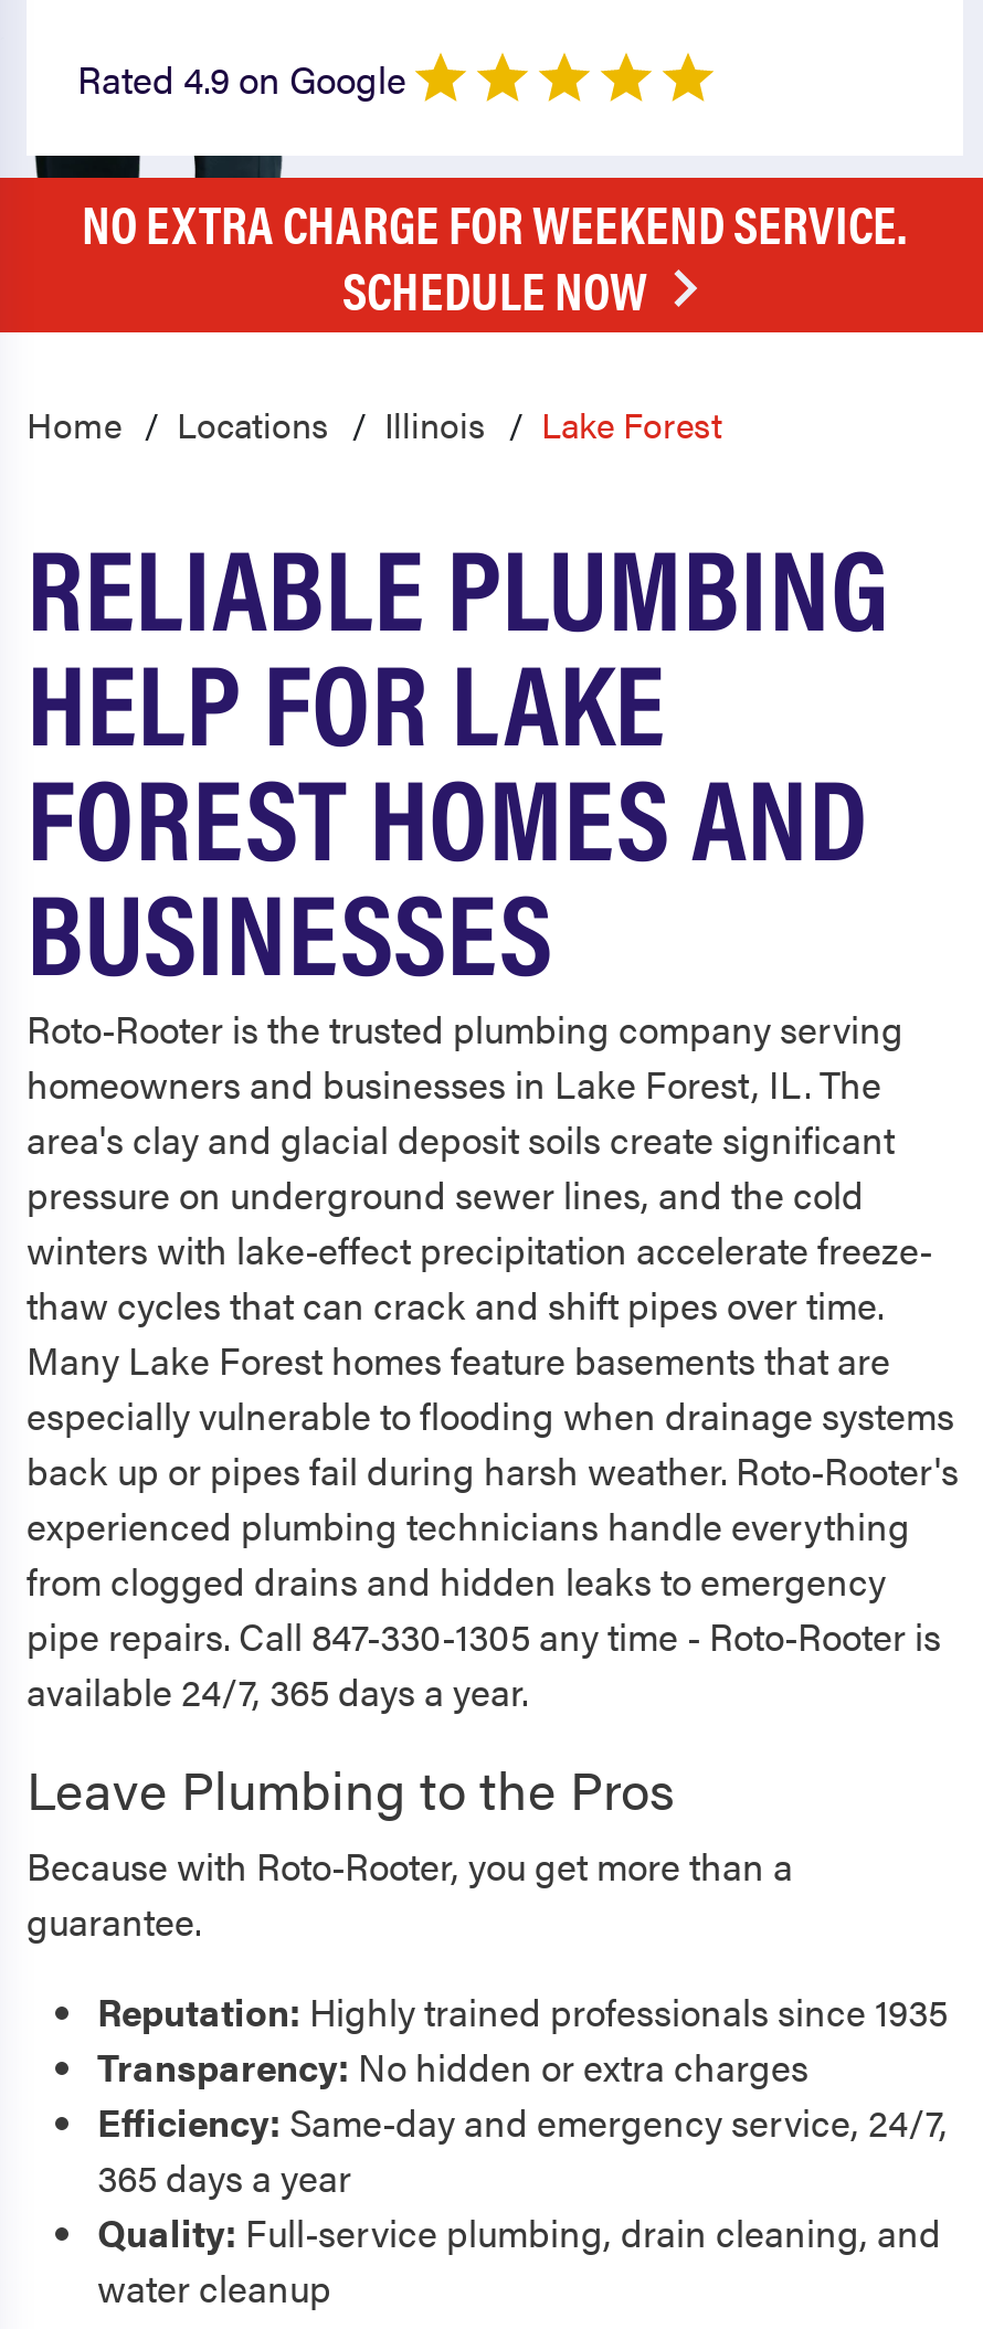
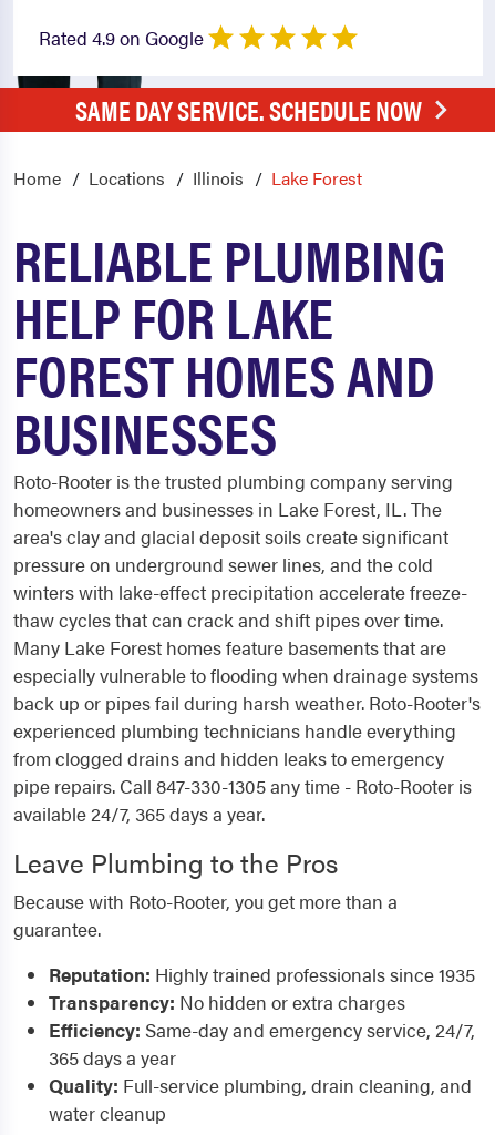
[82,185,908,326] NO EXTRA CHARGE FOR WEEKEND SERVICE. | SCHEDULE NOW -> [75,91,421,129] SAME DAY SERVICE. SCHEDULE NOW

